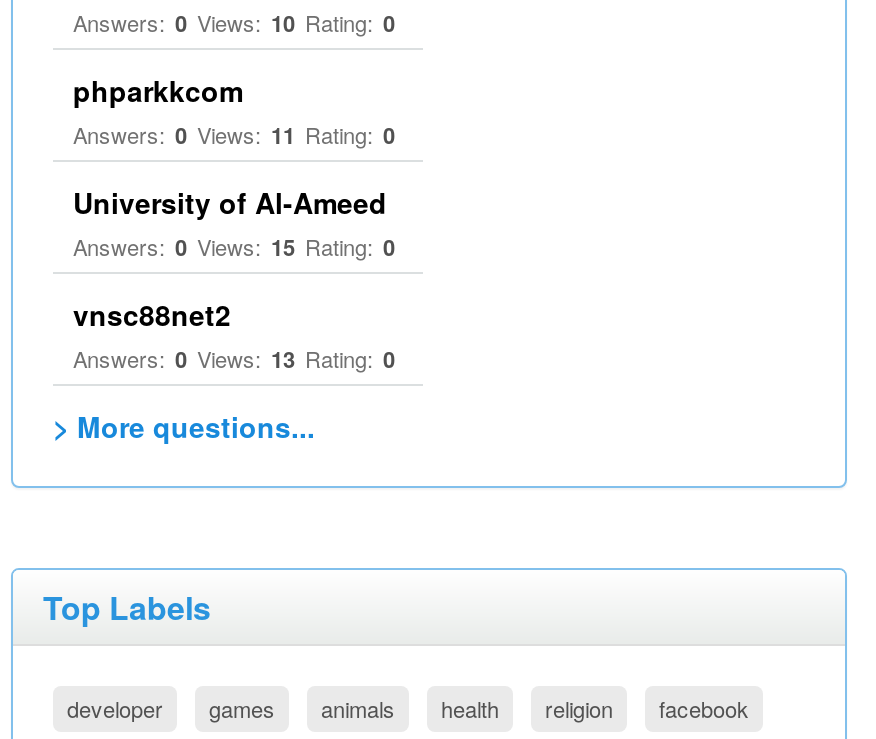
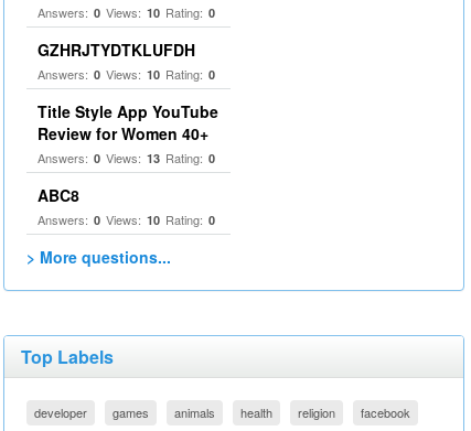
[73,70,395,334] phparkkcom | Answers: 0 Views: 11 Rating: 0 | University of Al-Ameed | Answers: 0 Views: 15 Rating: 0 | vnsc88net2 -> [38,39,218,144] GZHRJTYDTKLUFDH | Answers: 0 Views: 10 Rating: 0 | Title Style App YouTube | Review for Women 40+
moved [73,342,395,374] -> [38,149,215,166]: Answers: 0 Views: 13 Rating: 0
none -> [38,184,215,228] ABC8 | Answers: 0 Views: 10 Rating: 0

